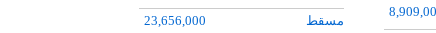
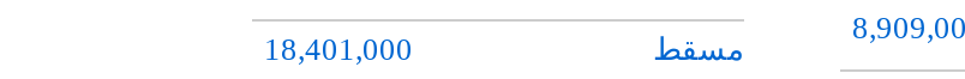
[144,13,206,28] 23,656,000 -> [264,31,413,67] 18,401,000

